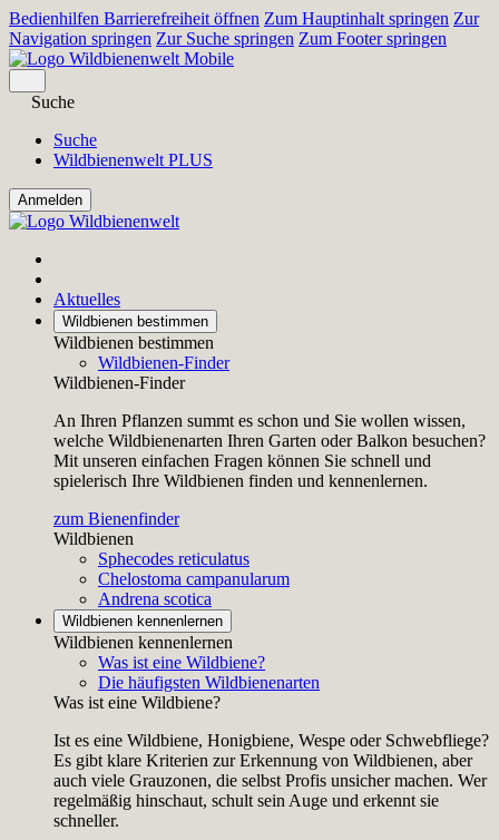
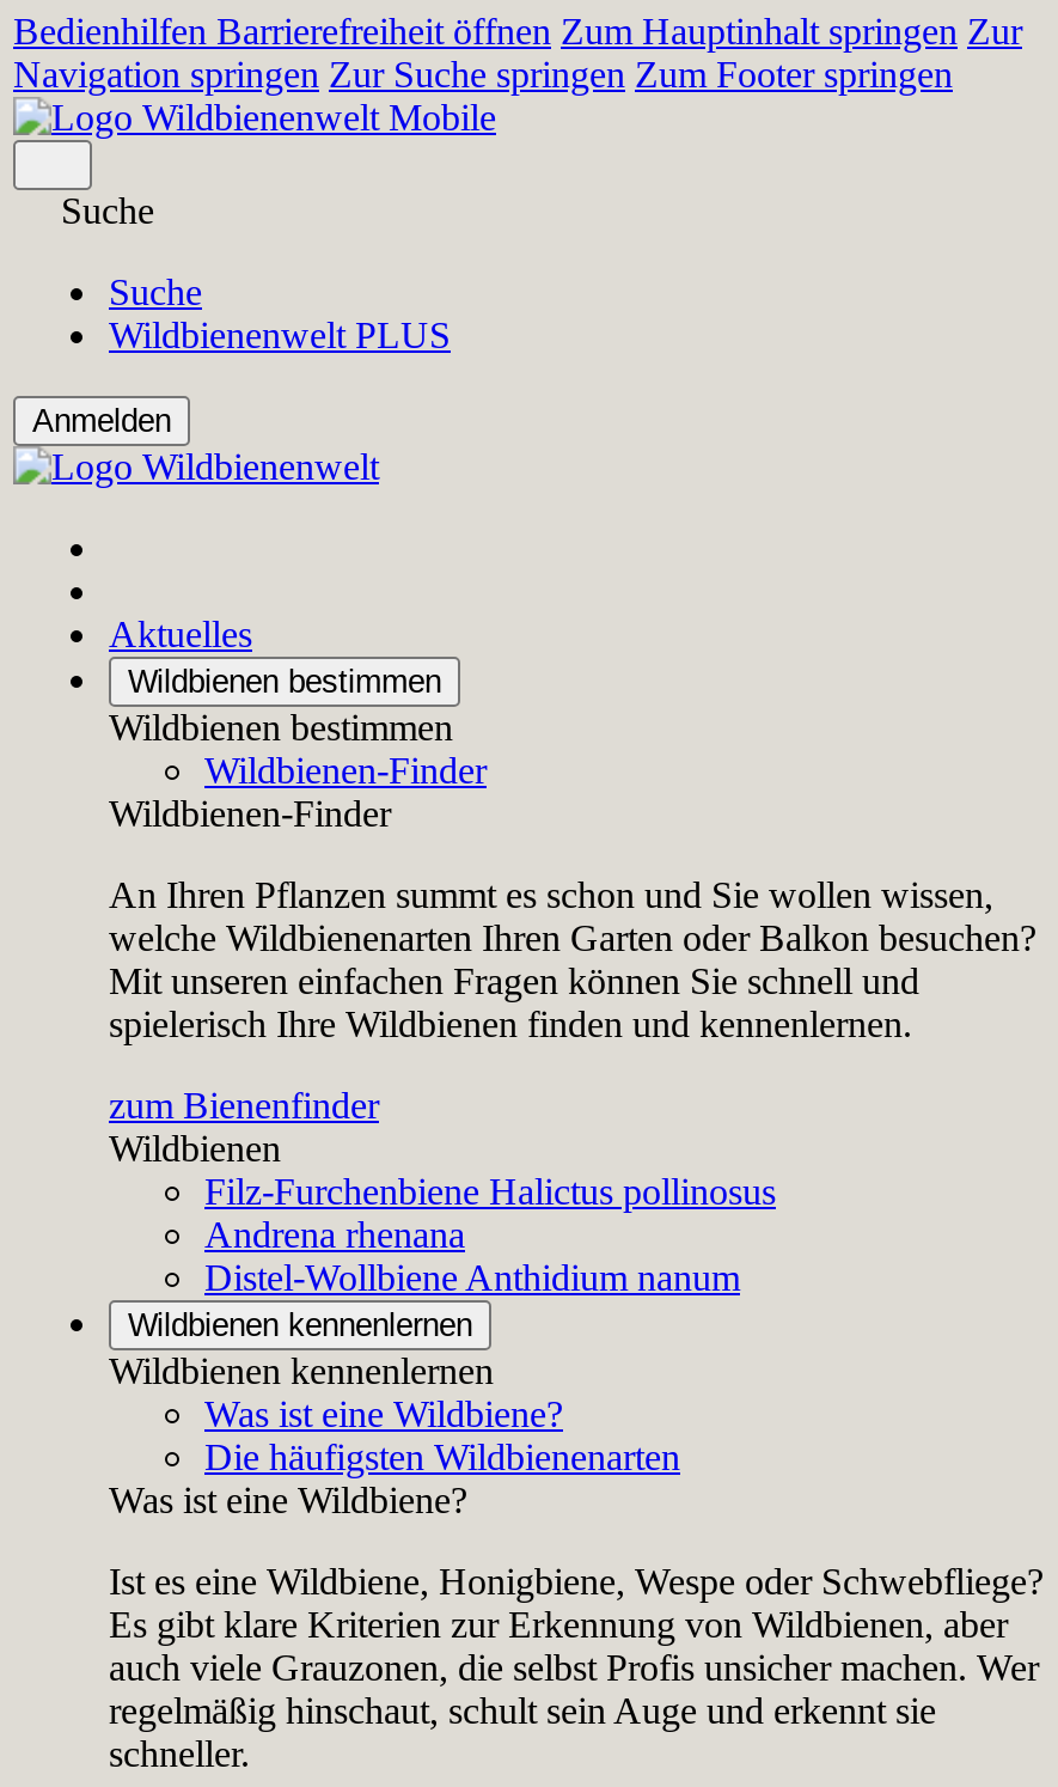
[98,549,290,608] Sphecodes reticulatus | Chelostoma campanularum | Andrena scotica -> [204,1171,776,1298] Filz-Furchenbiene Halictus pollinosus | Andrena rhenana | Distel-Wollbiene Anthidium nanum

